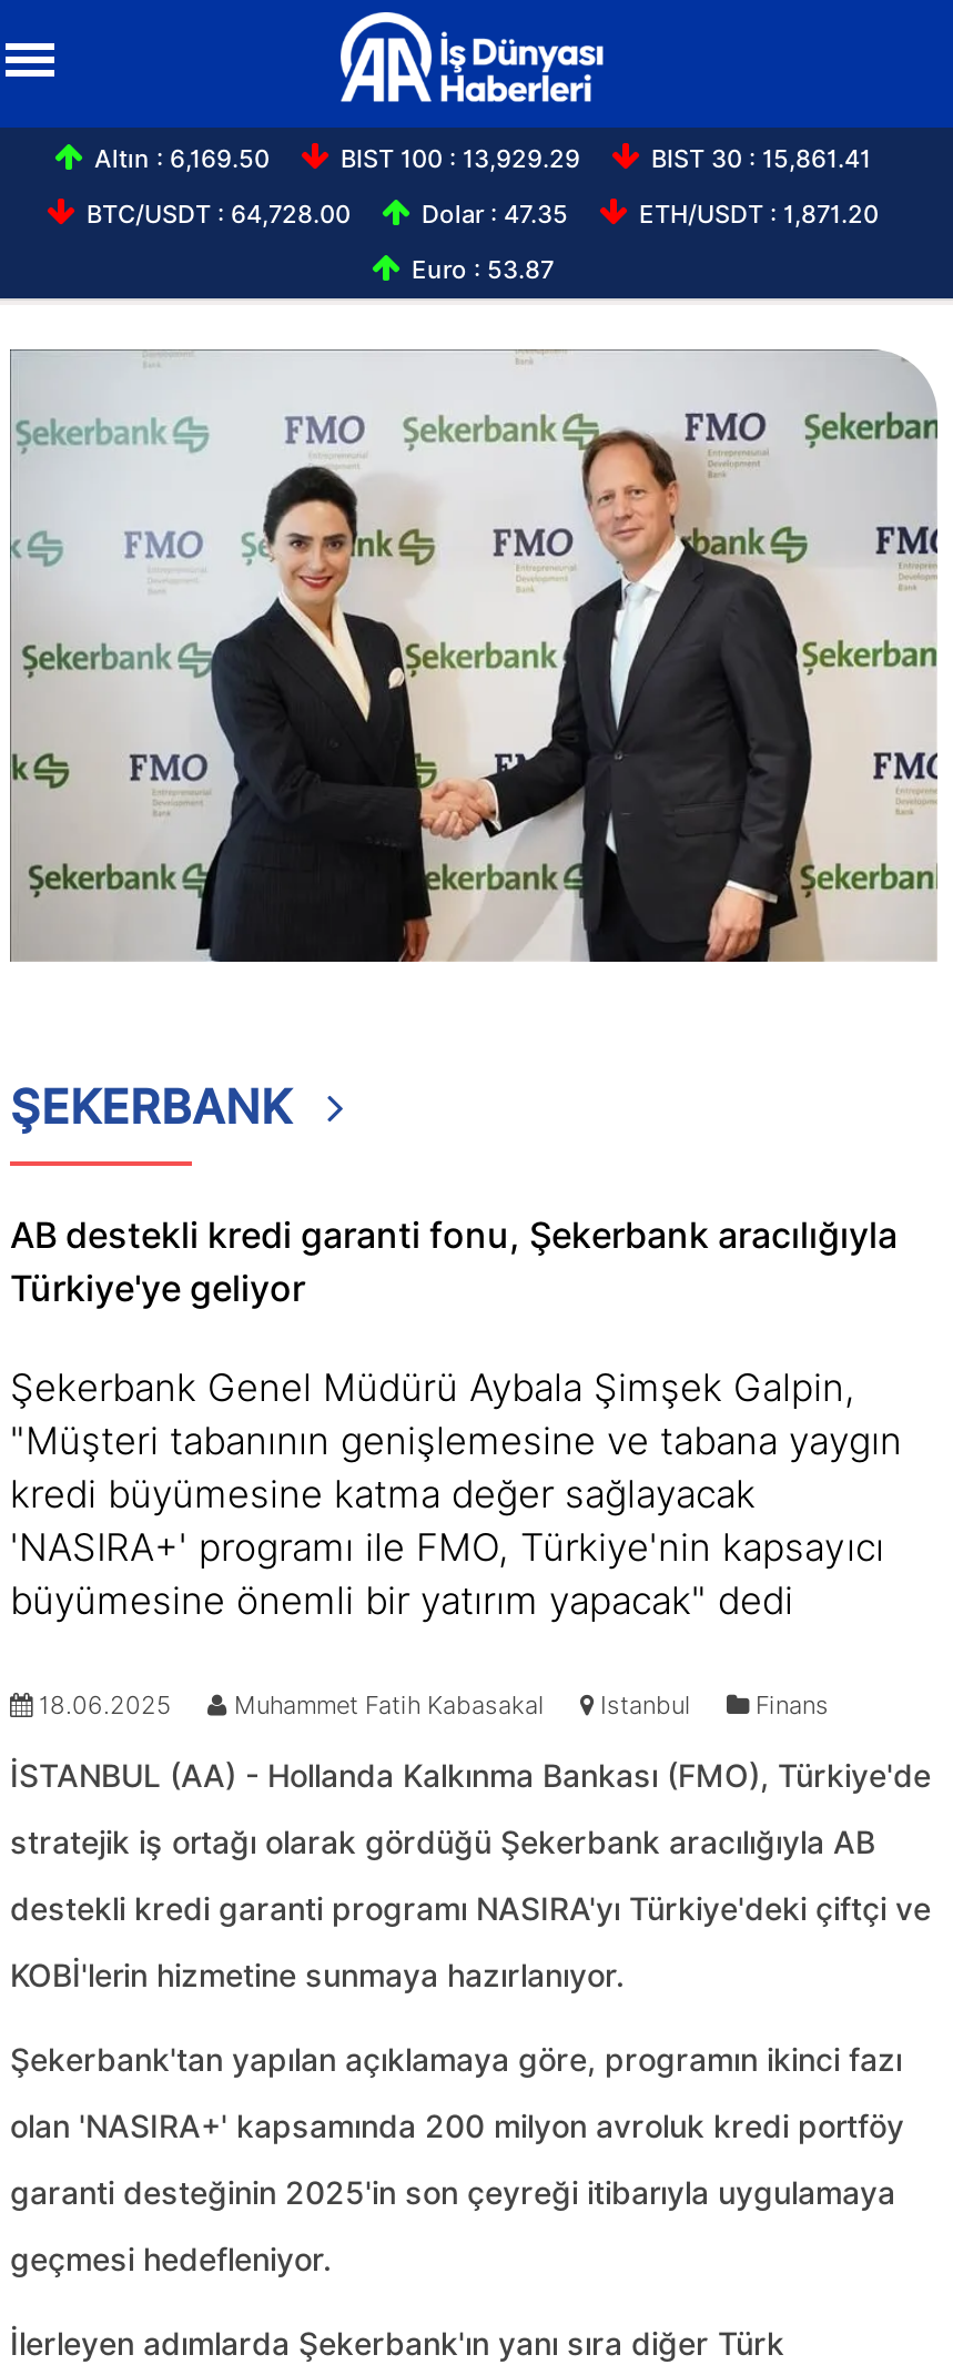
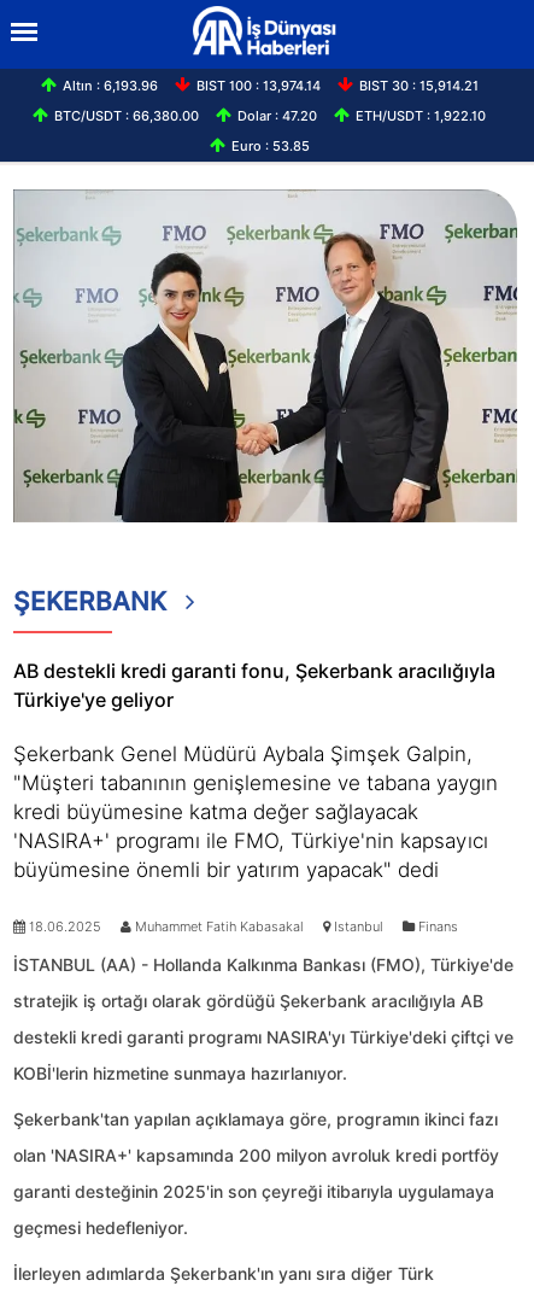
[94,143,270,174] Altın : 6,169.50 -> [62,77,157,94] Altın : 6,193.96
[341,143,580,174] BIST 100 : 13,929.29 -> [196,77,320,94] BIST 100 : 13,974.14
[651,143,871,174] BIST 30 : 15,861.41 -> [359,77,478,94] BIST 30 : 15,914.21
[87,199,351,230] BTC/USDT : 64,728.00 -> [54,107,199,124] BTC/USDT : 66,380.00
[422,199,568,230] Dolar : 47.35 -> [237,107,317,124] Dolar : 47.20
[639,199,879,230] ETH/USDT : 1,871.20 -> [356,107,486,124] ETH/USDT : 1,922.10
[412,254,554,285] Euro : 53.87 -> [231,138,309,154] Euro : 53.85

